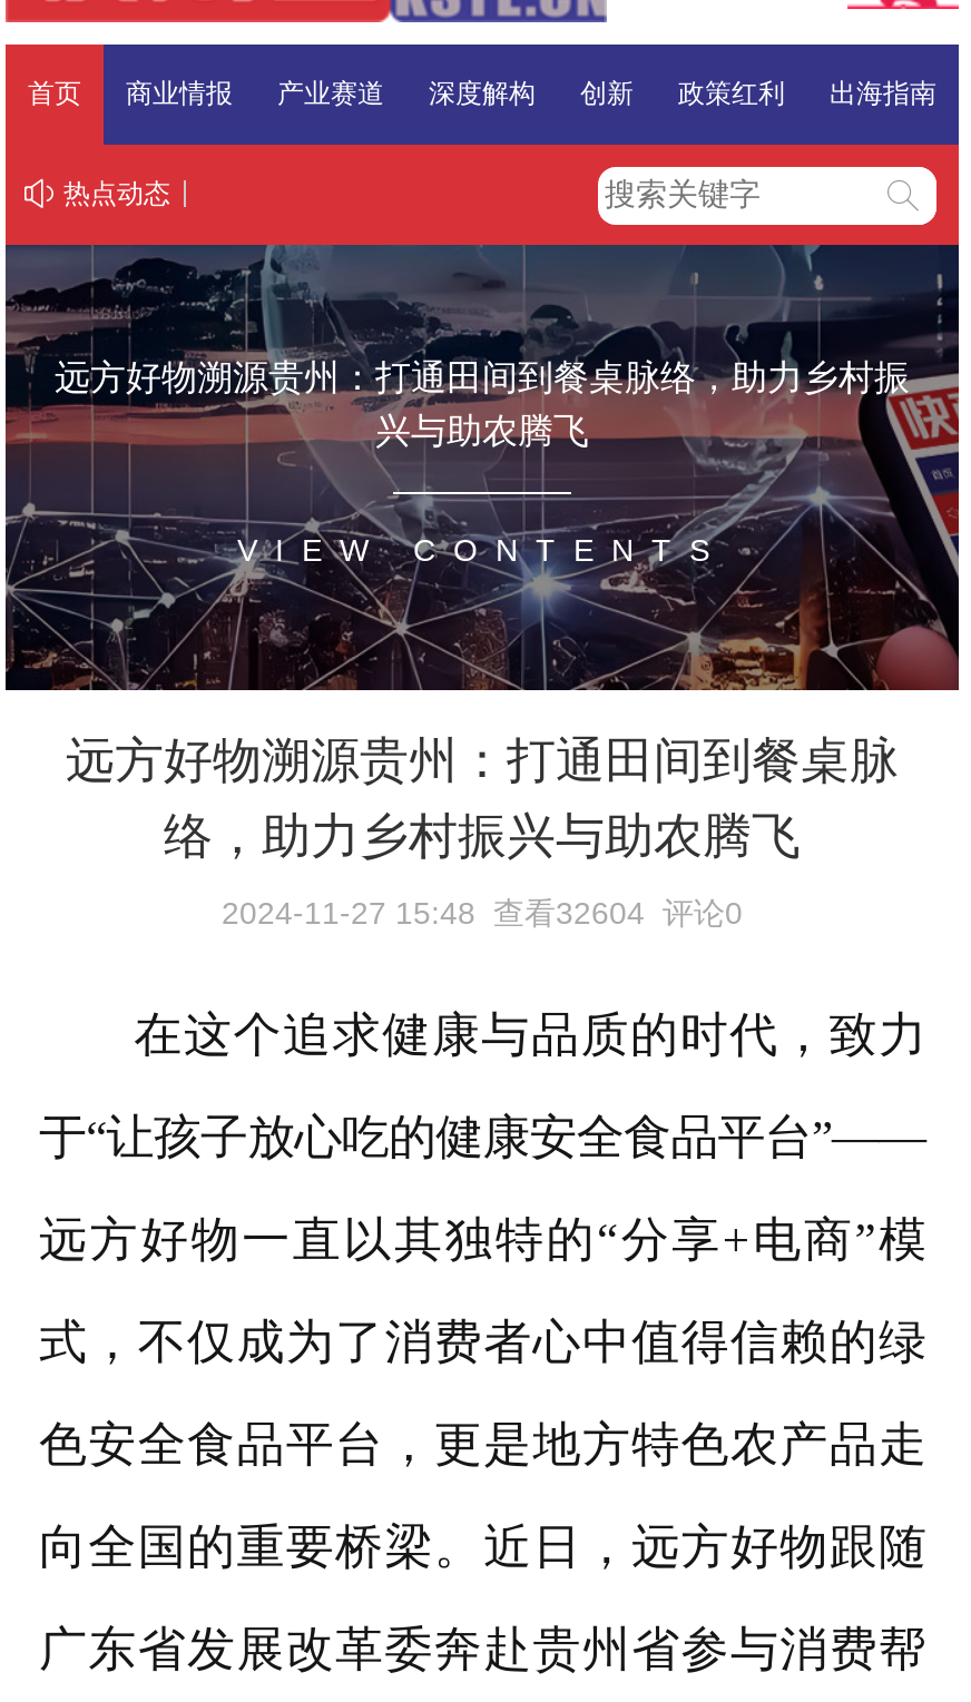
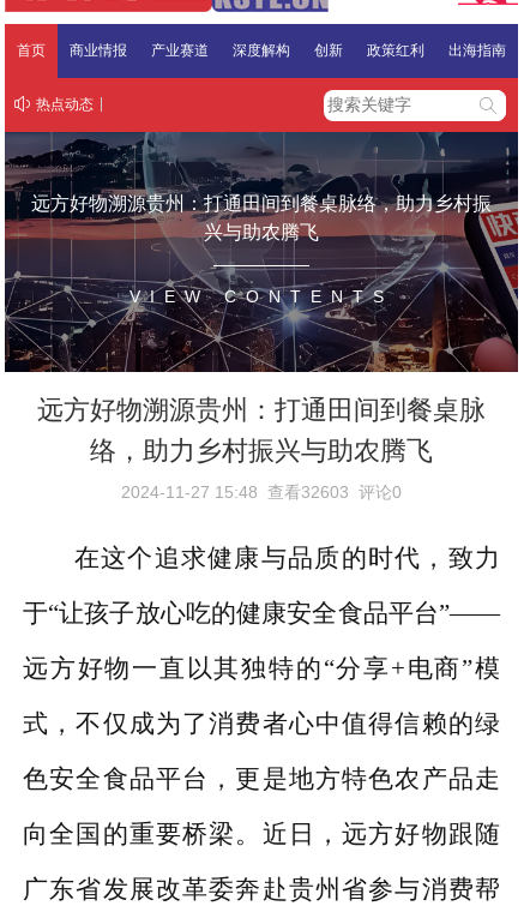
[222,895,743,931] 2024-11-27 15:48 查看32604 评论0 -> [121,482,402,502] 2024-11-27 15:48 查看32603 评论0

